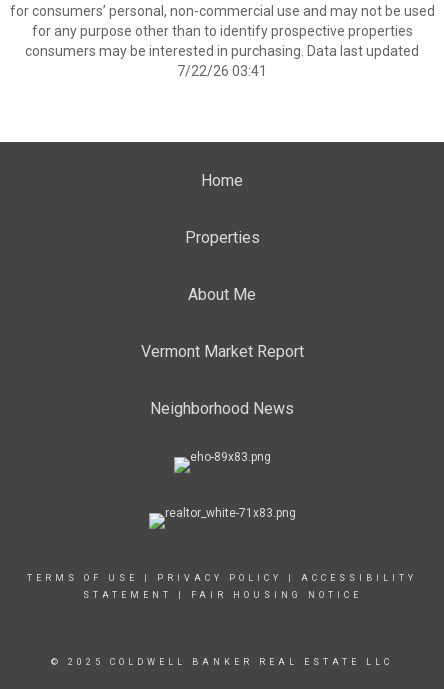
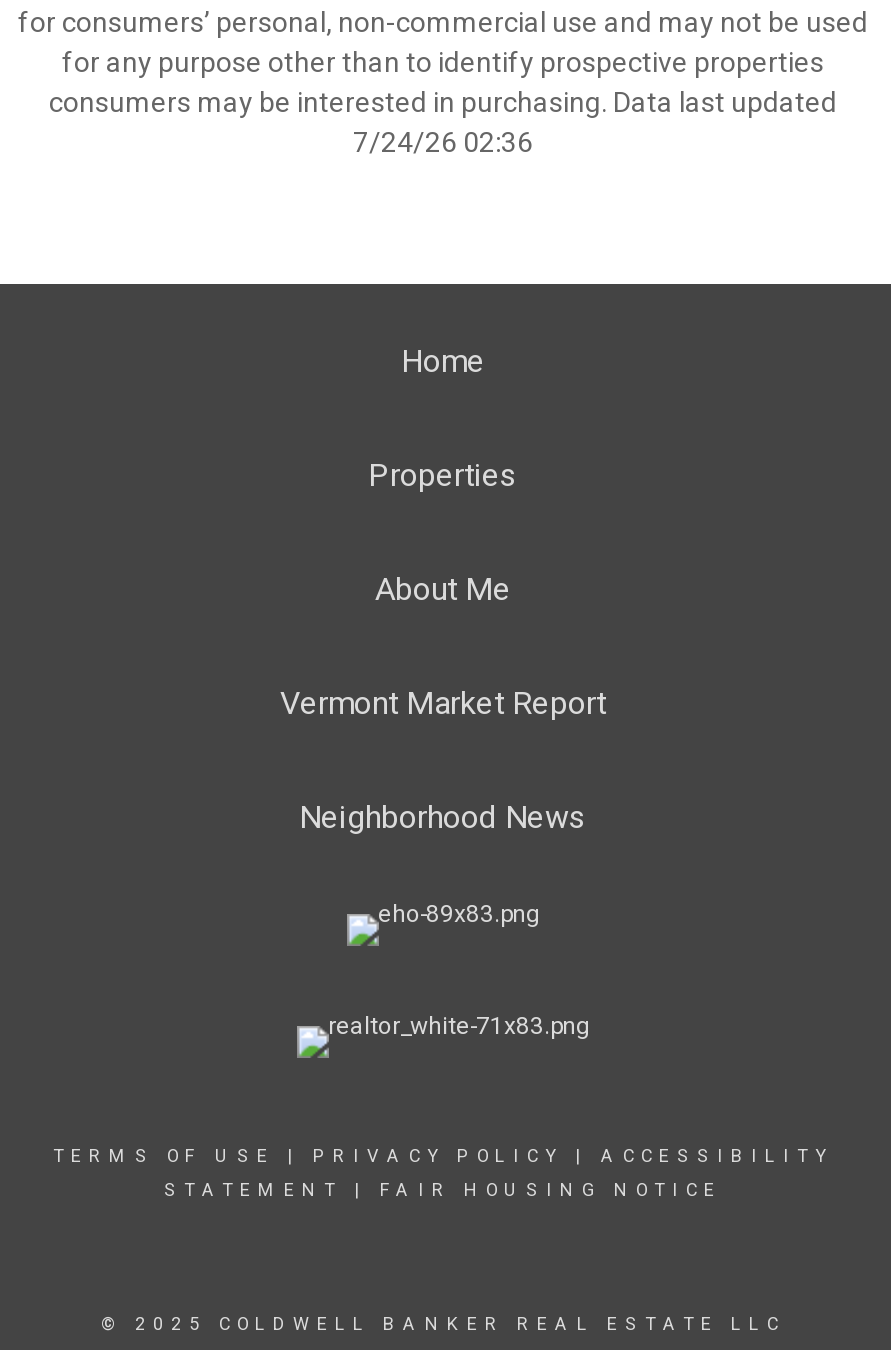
[177,63,267,79] 7/22/26 03:41 -> [353,126,533,158] 7/24/26 02:36

